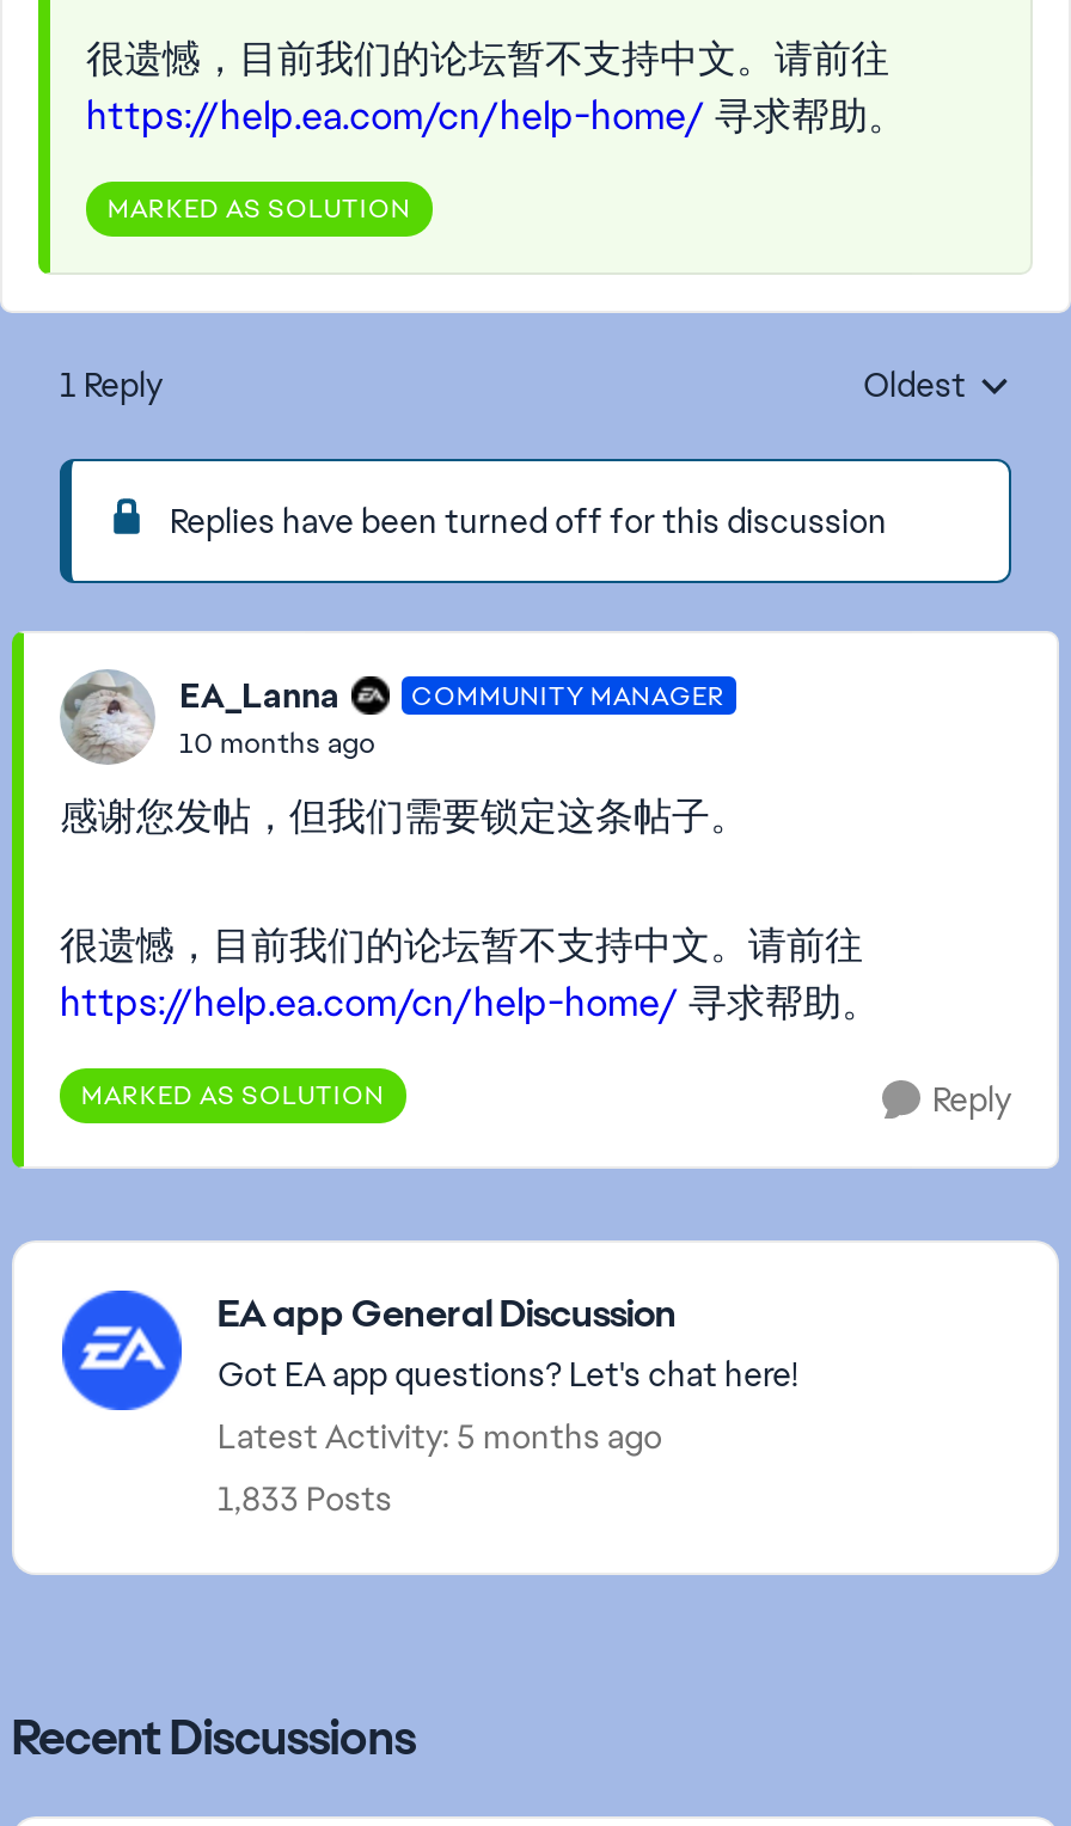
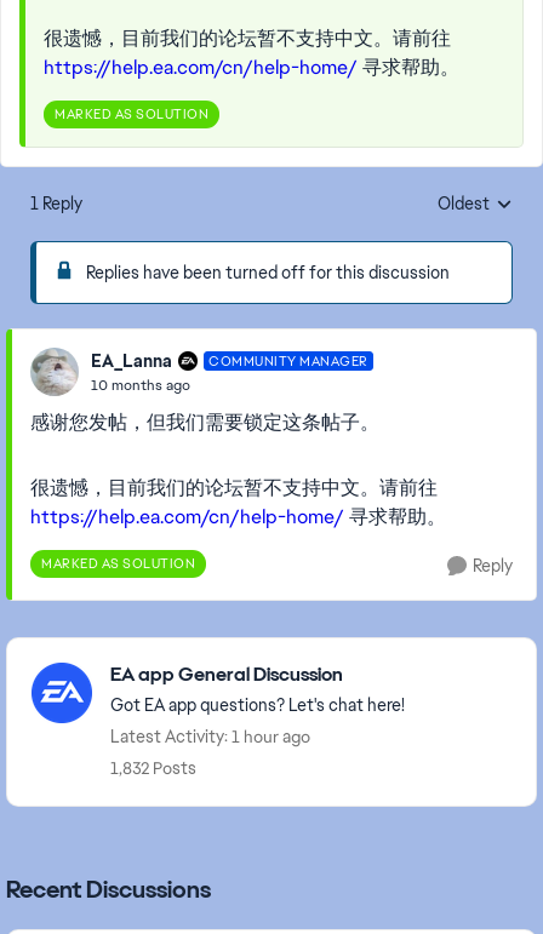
[218,1415,662,1458] Latest Activity: 5 months ago -> [110,726,310,747] Latest Activity: 1 hour ago
[218,1477,392,1520] 1,833 Posts -> [110,757,196,779] 1,832 Posts

